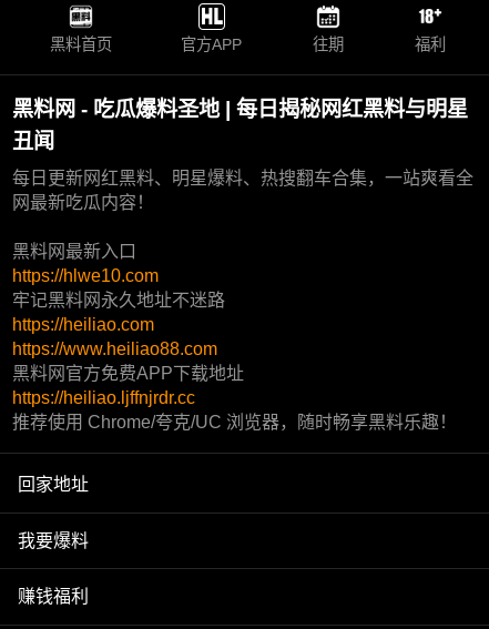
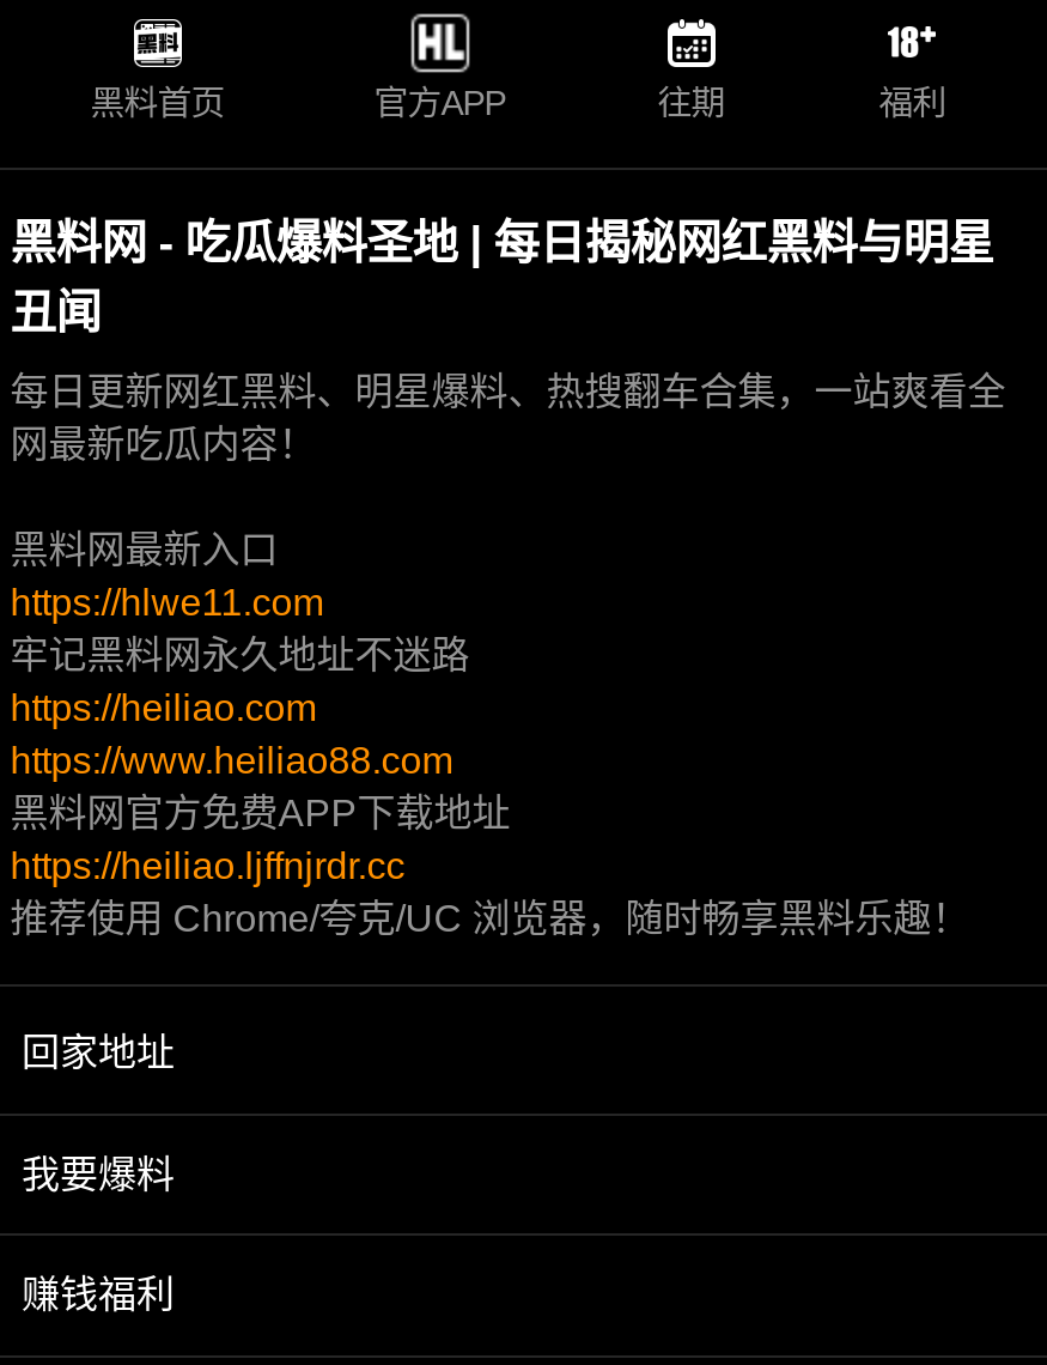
[12,266,159,285] https://hlwe10.com -> [10,582,324,623] https://hlwe11.com

